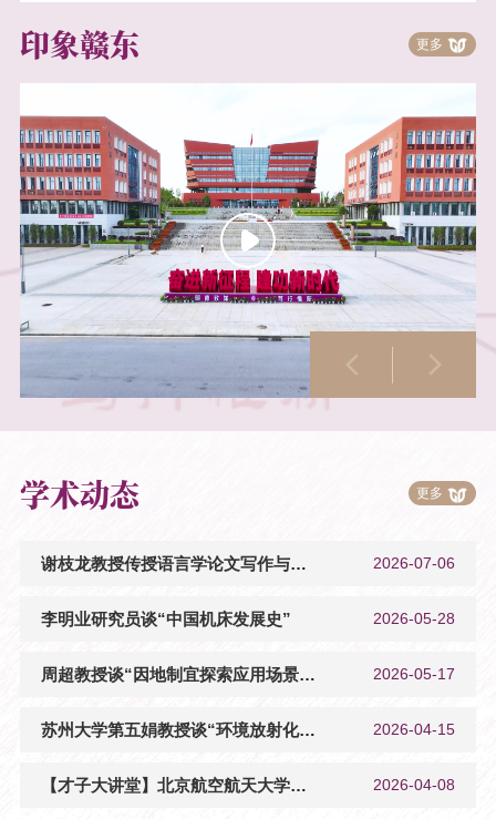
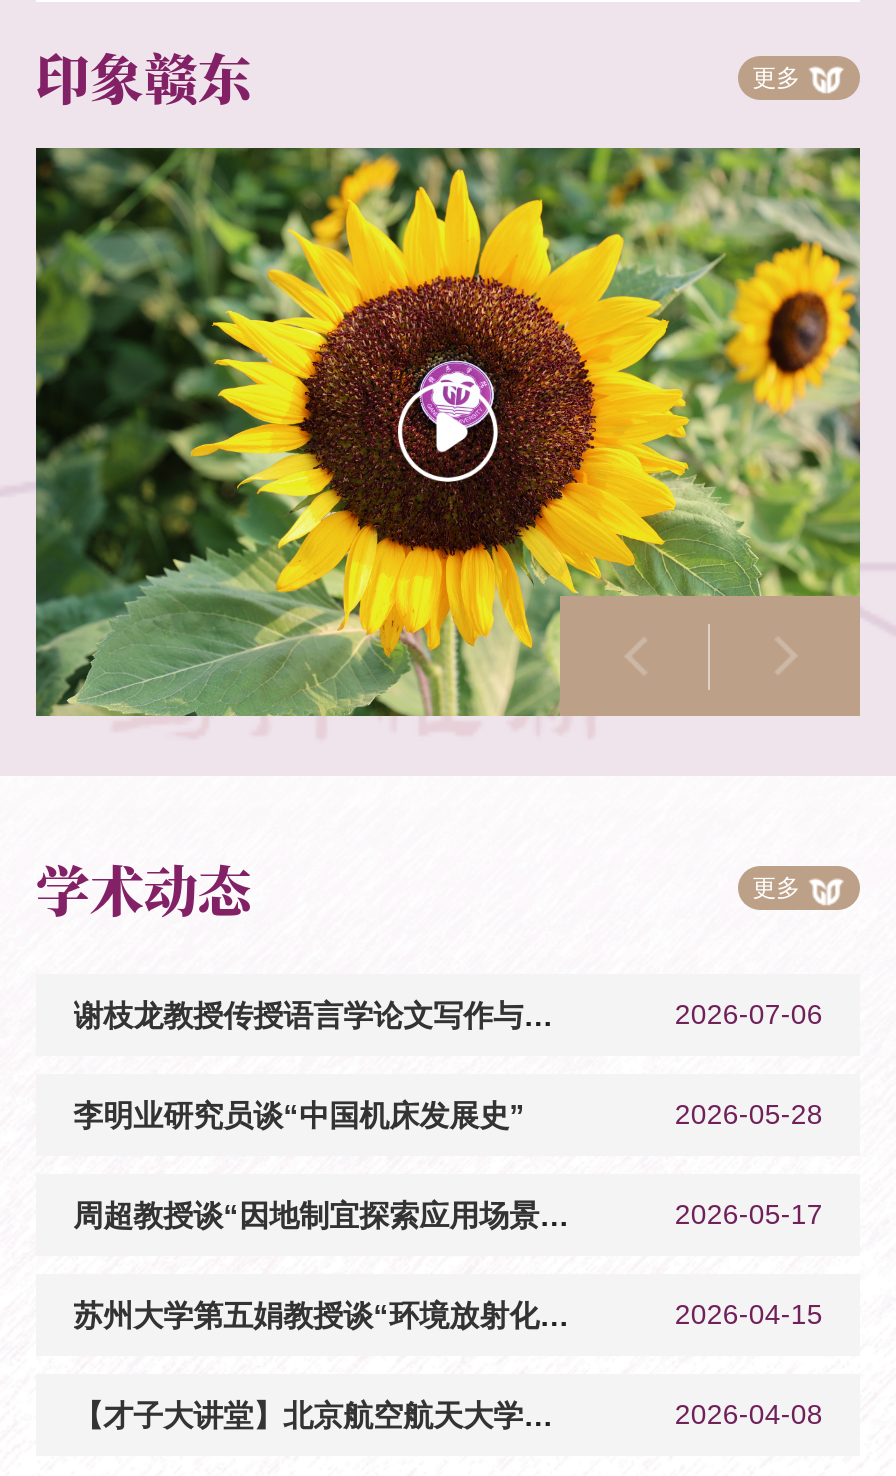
[19,83,477,398] [image] -> [34,146,862,718] [image]

